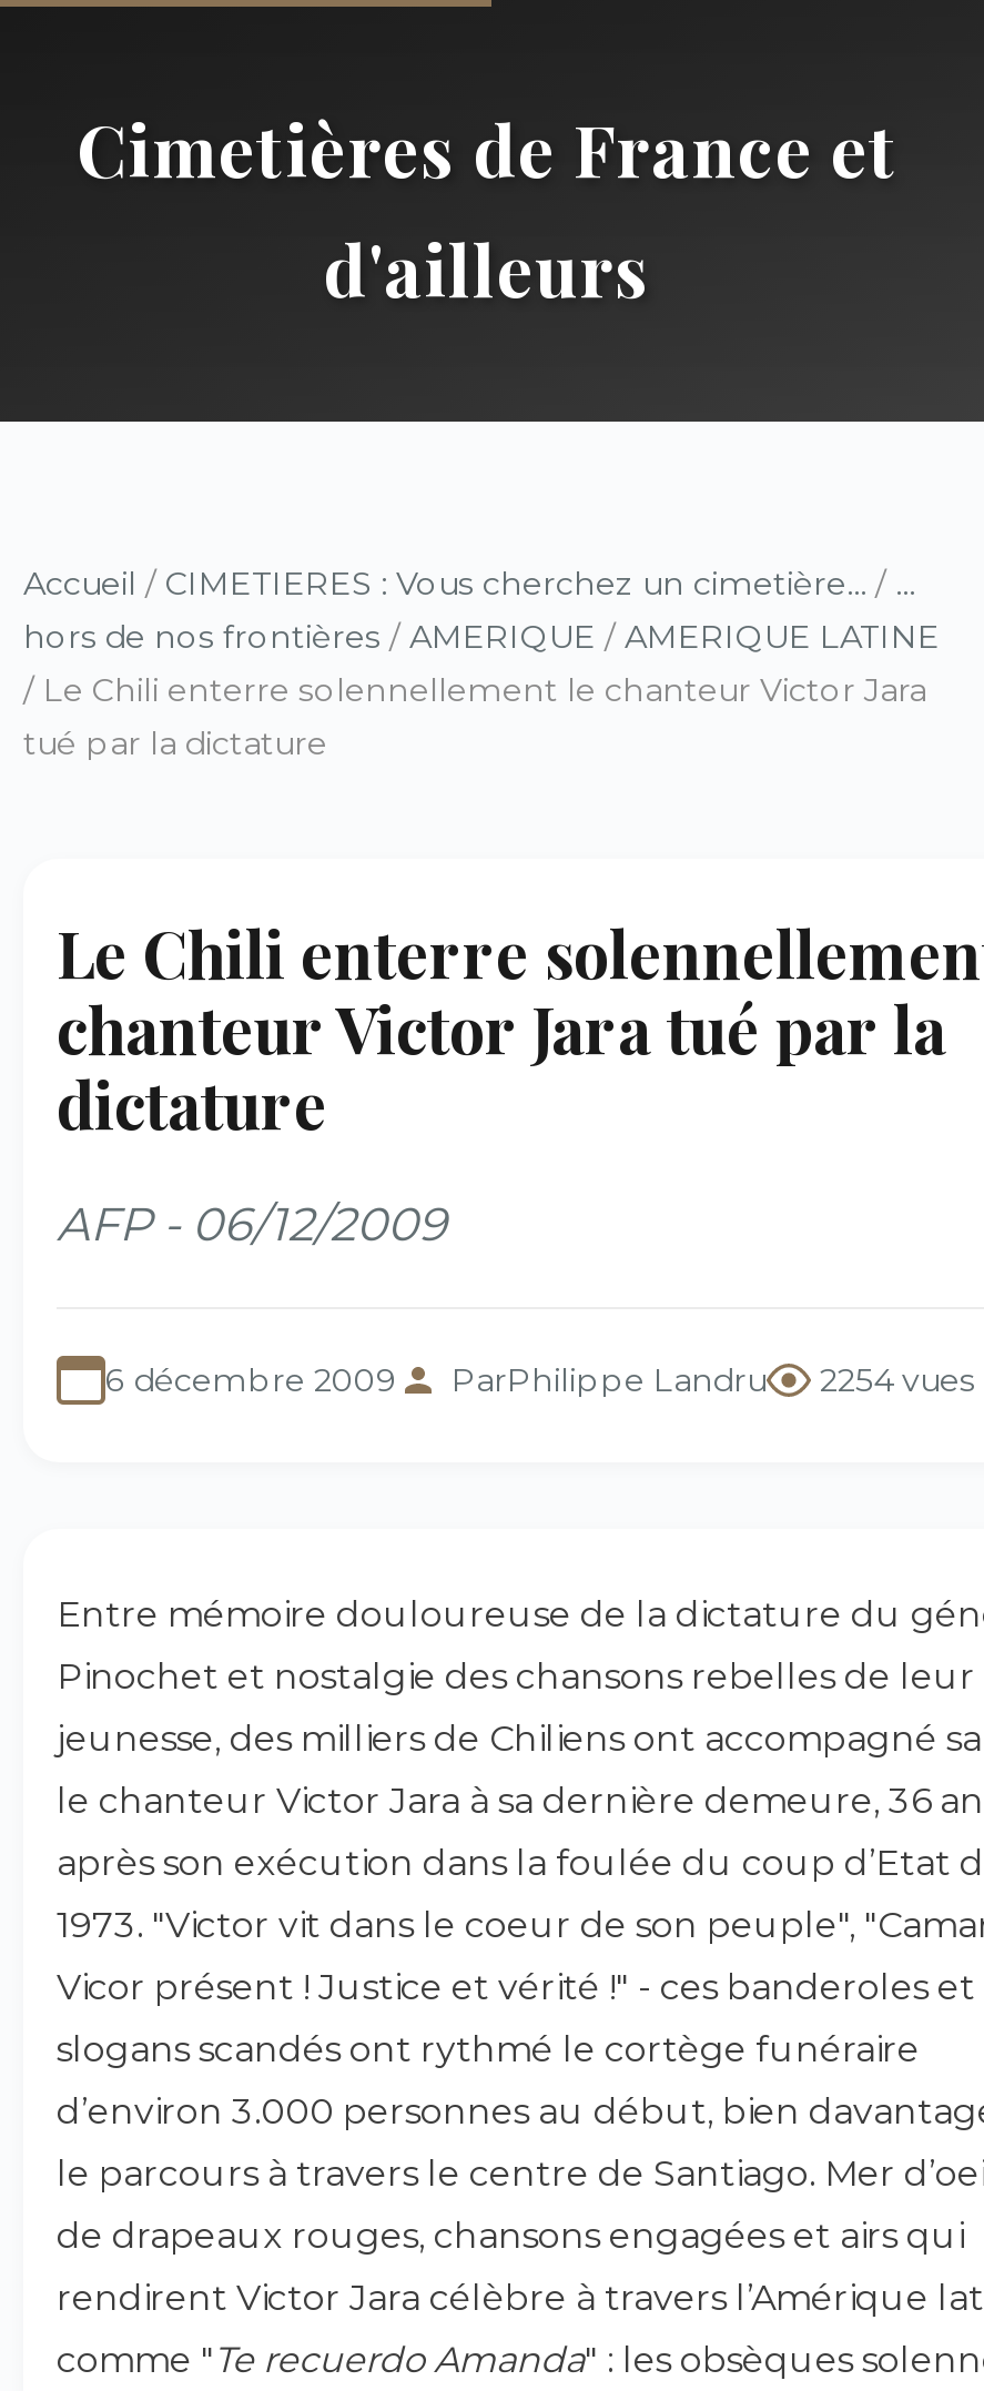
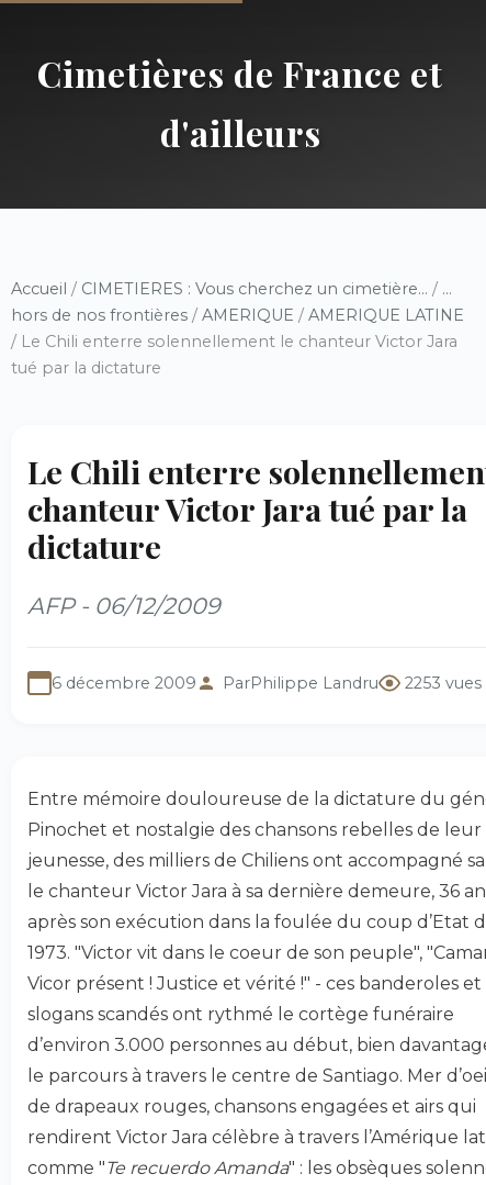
[820,1360,975,1400] 2254 vues -> [405,673,482,693] 2253 vues

